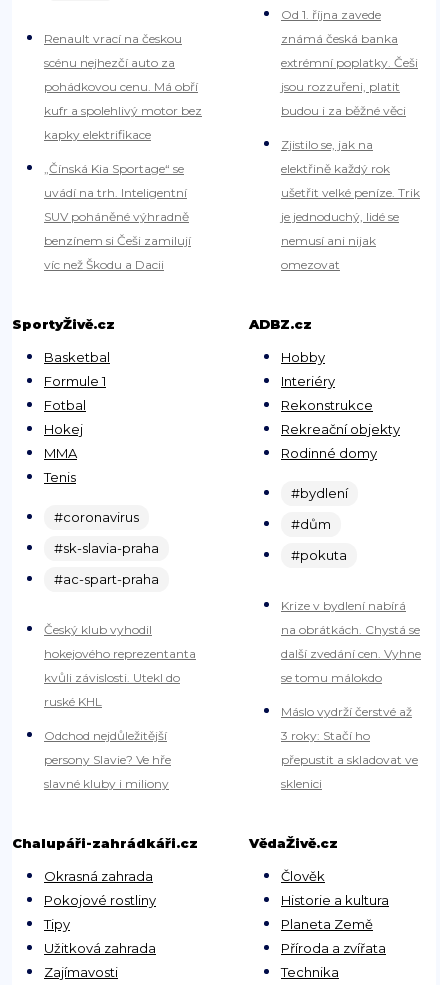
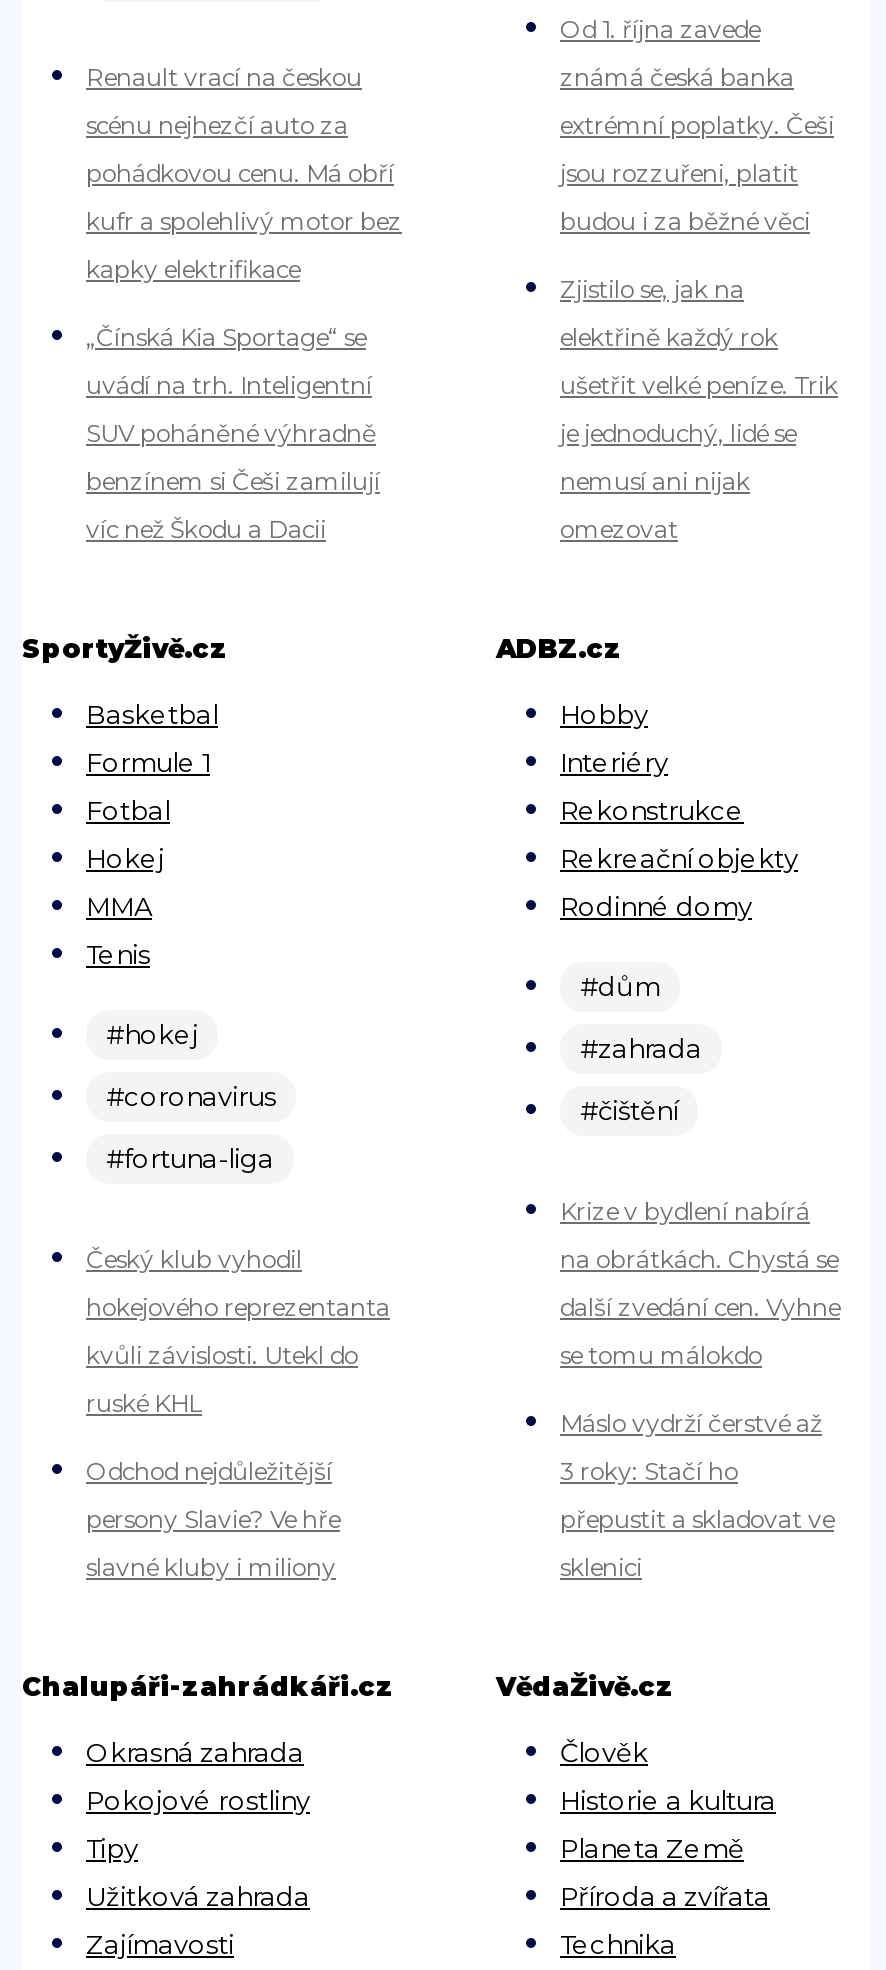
[291,485,348,501] #bydlení -> none
moved [54,509,139,525] -> [106,1080,276,1112]: #coronavirus
moved [291,516,331,532] -> [580,970,660,1002]: #dům
none -> [106,1018,198,1050] #hokej
[54,540,159,587] #sk-slavia-praha | #ac-spart-praha -> [106,1142,274,1174] #fortuna-liga
[291,547,347,563] #pokuta -> [580,1032,702,1126] #zahrada | #čištění

